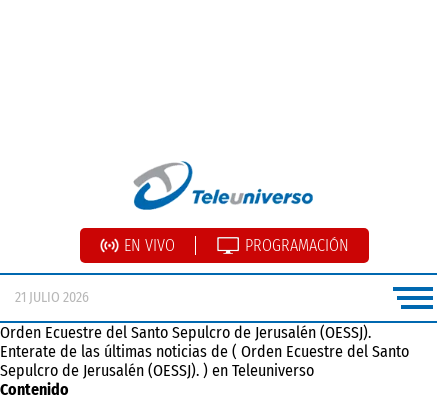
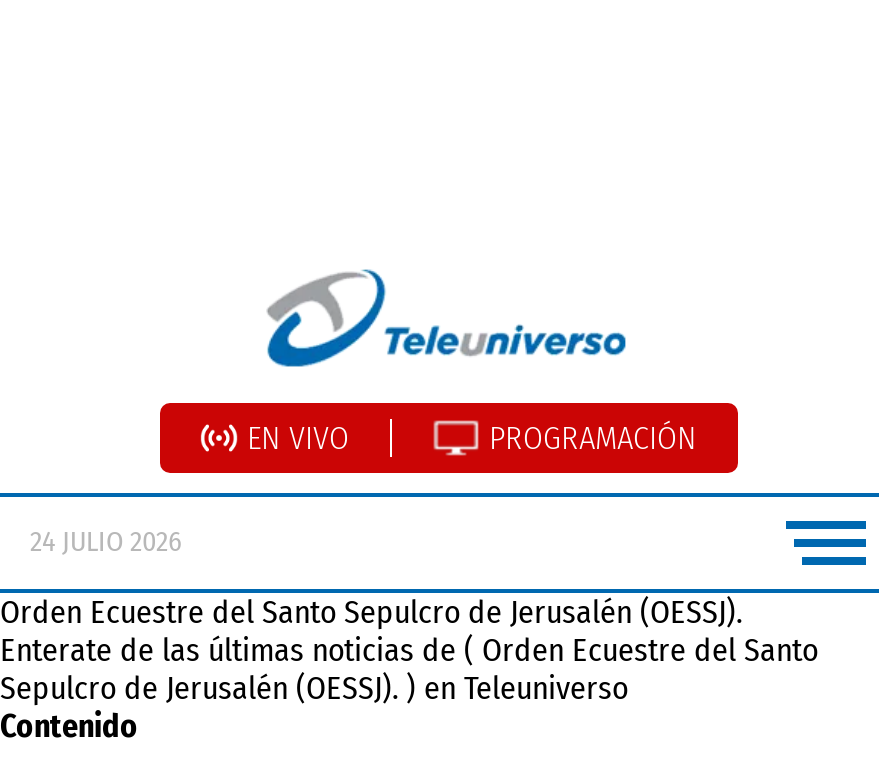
[15,289,89,306] 21 JULIO 2026 -> [30,525,182,559] 24 JULIO 2026

